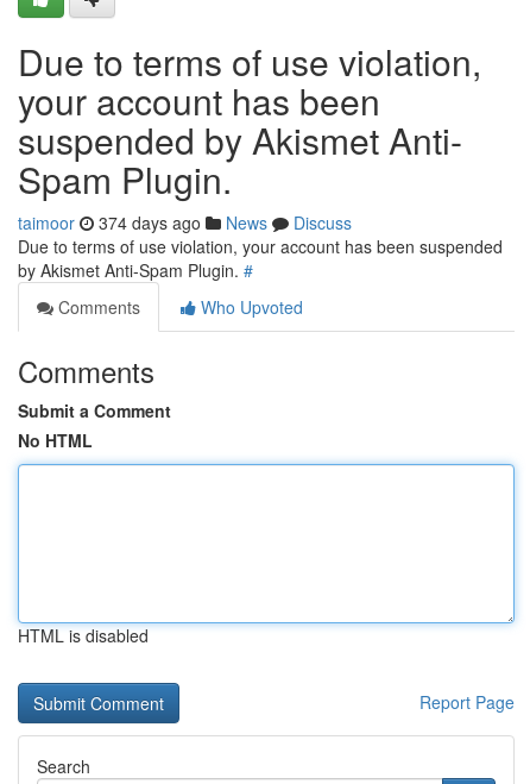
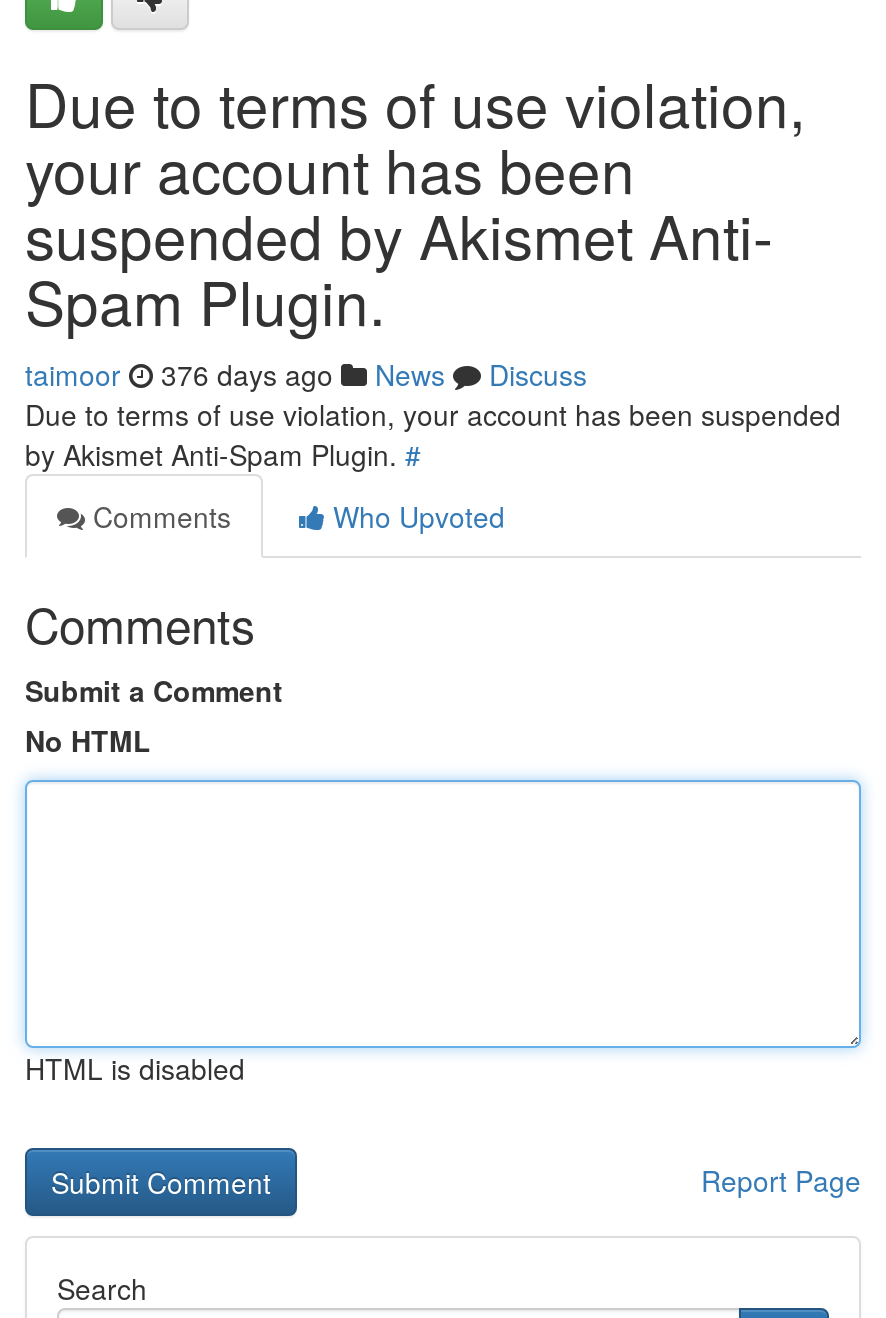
[18,211,352,234] taimoor 374 days ago News Discuss -> [25,354,587,394] taimoor 376 days ago News Discuss

